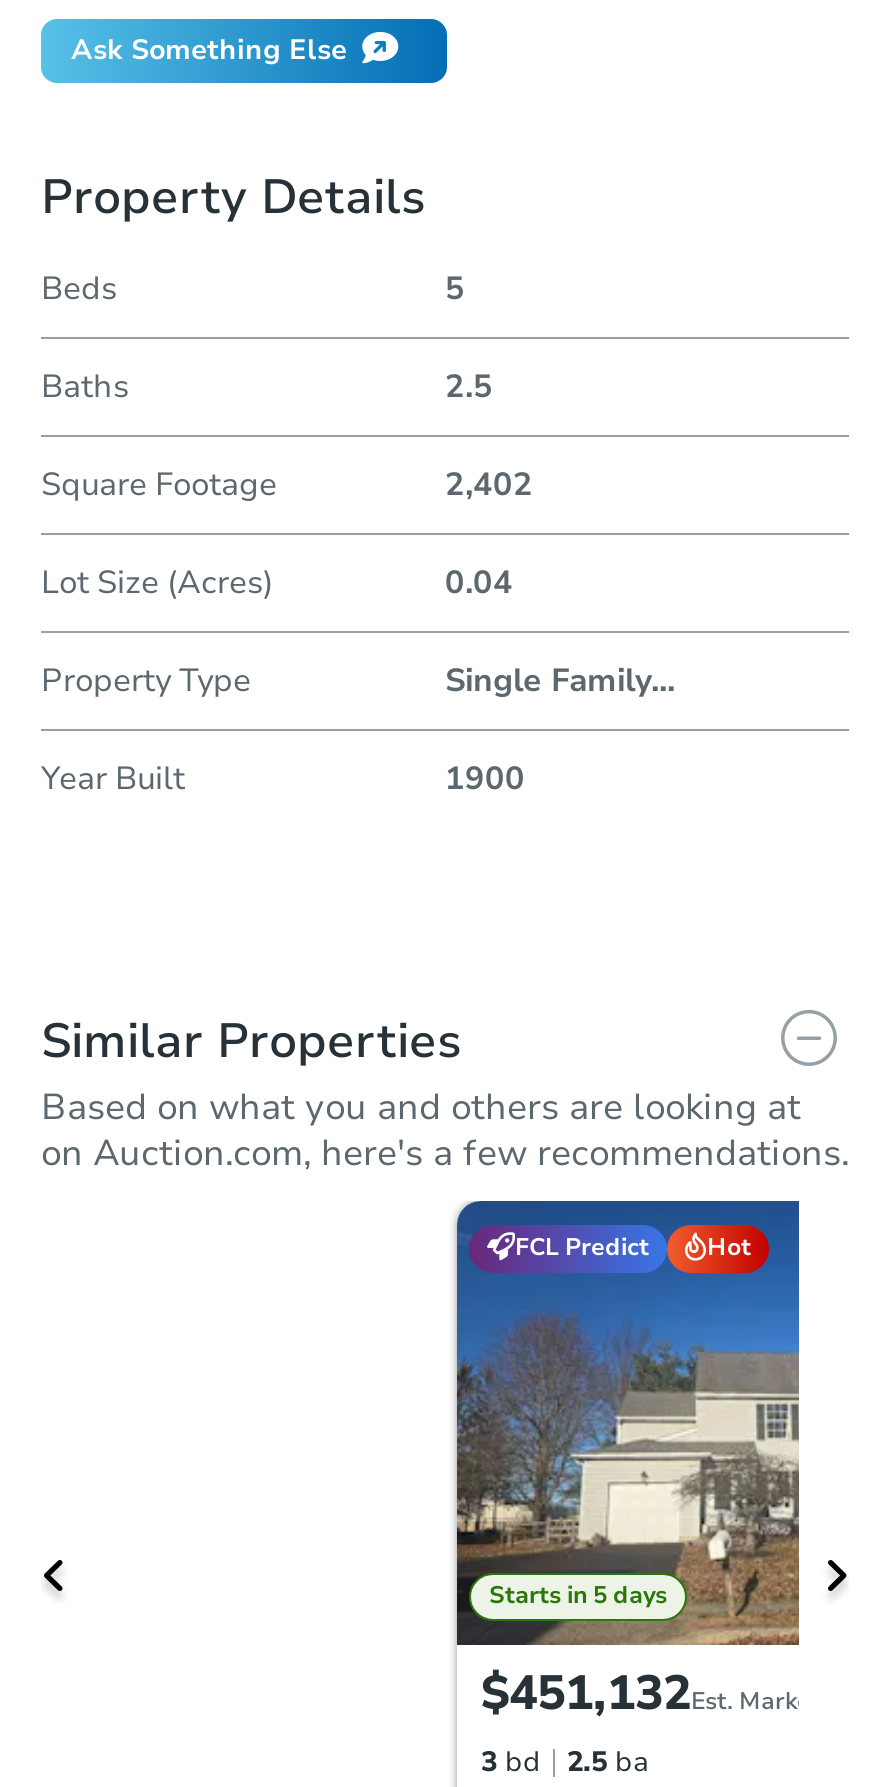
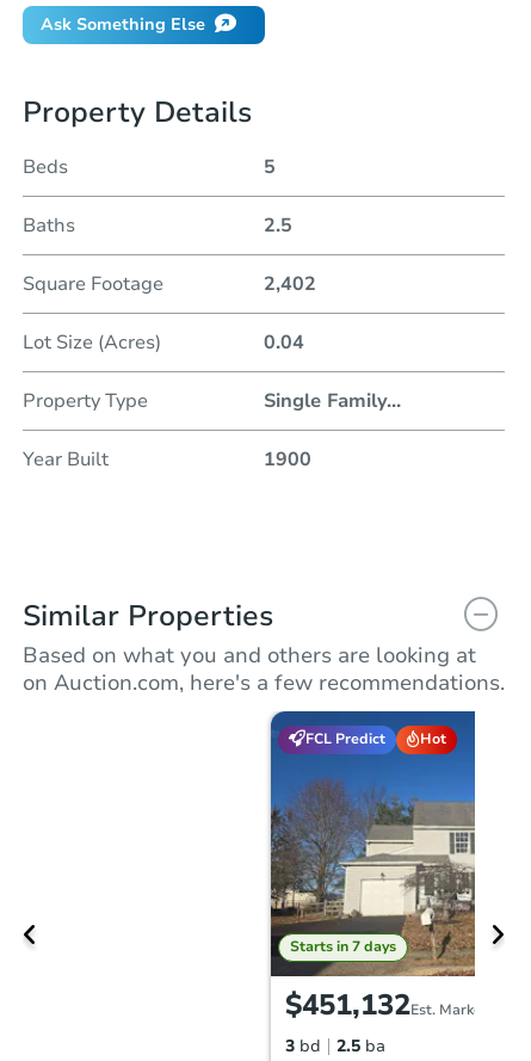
[489,1580,667,1612] Starts in 5 days -> [290,937,396,956] Starts in 7 days

